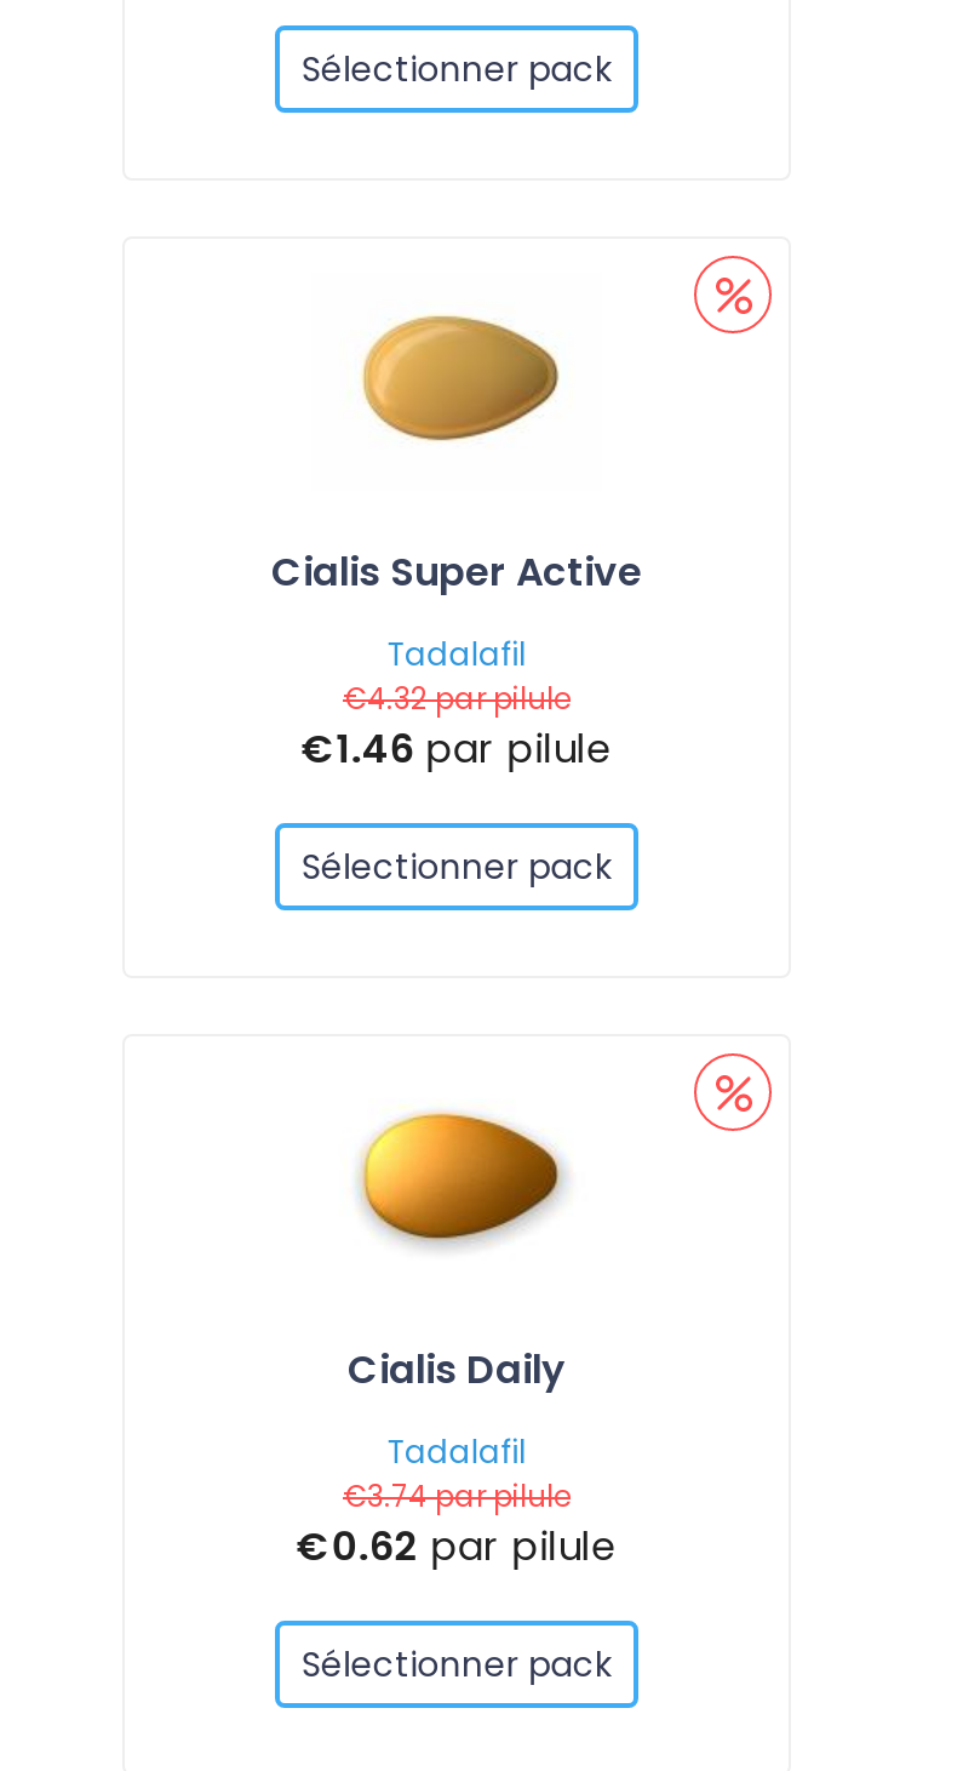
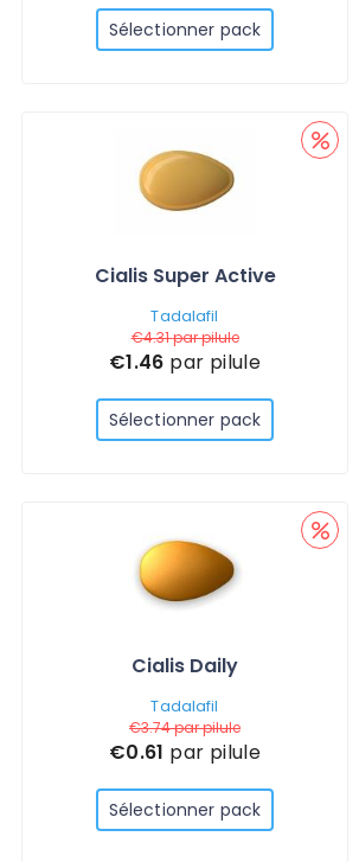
[343,678,571,719] €4.32par pilule -> [131,327,239,347] €4.31par pilule
[296,1519,617,1575] €0.62 par pilule -> [109,739,261,766] €0.61 par pilule

